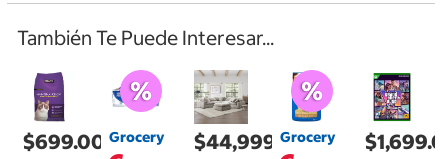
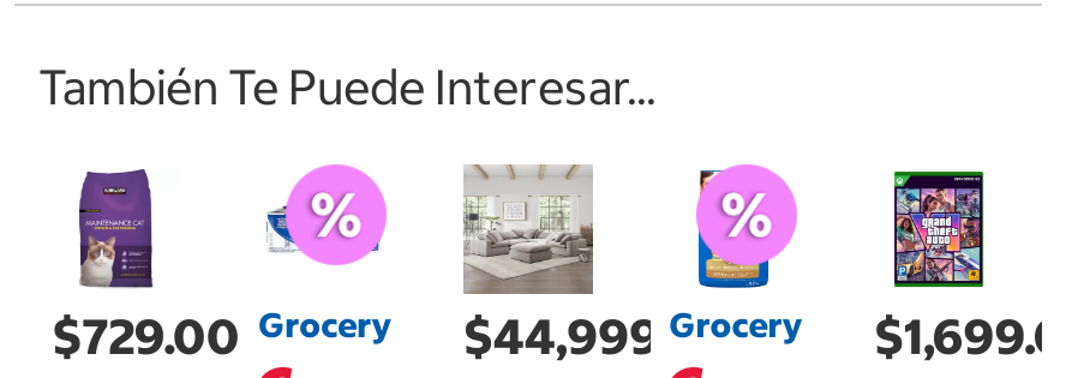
[23,129,105,154] $699.00 -> [53,306,240,366] $729.00

